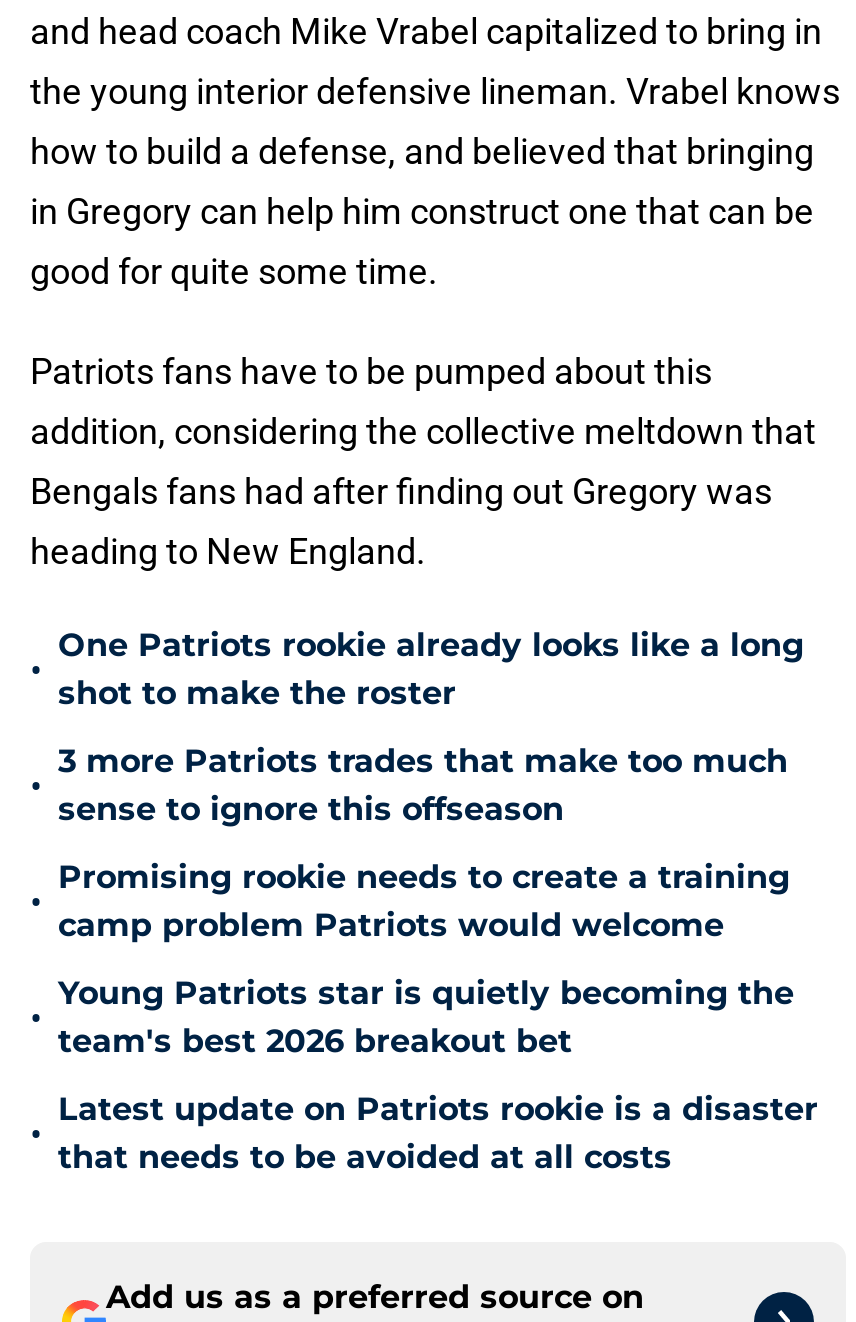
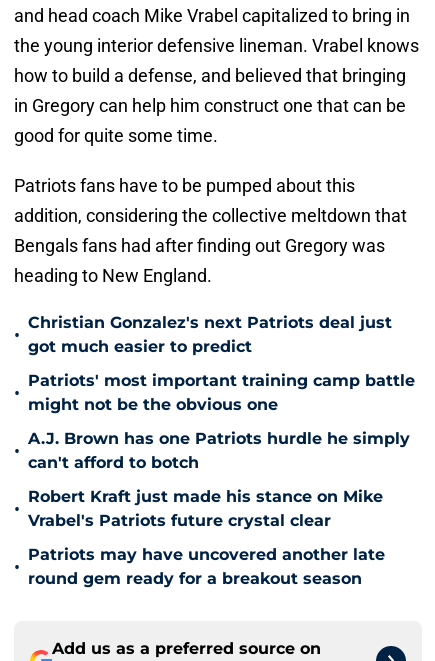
[58,626,804,712] One Patriots rookie already looks like a long | shot to make the roster -> [28,313,392,356] Christian Gonzalez's next Patriots deal just | got much easier to predict
[58,742,788,828] 3 more Patriots trades that make too much | sense to ignore this offseason -> [28,371,415,414] Patriots' most important training camp battle | might not be the obvious one
[58,858,790,944] Promising rookie needs to create a training | camp problem Patriots would welcome -> [28,429,410,472] A.J. Brown has one Patriots hurdle he simply | can't afford to botch
[58,974,794,1060] Young Patriots star is quietly becoming the | team's best 2026 breakout bet -> [28,487,383,530] Robert Kraft just made his stance on Mike | Vrabel's Patriots future crystal clear
[58,1090,818,1176] Latest update on Patriots rookie is a disaster | that needs to be avoided at all costs -> [28,545,385,588] Patriots may have uncovered another late | round gem ready for a breakout season

